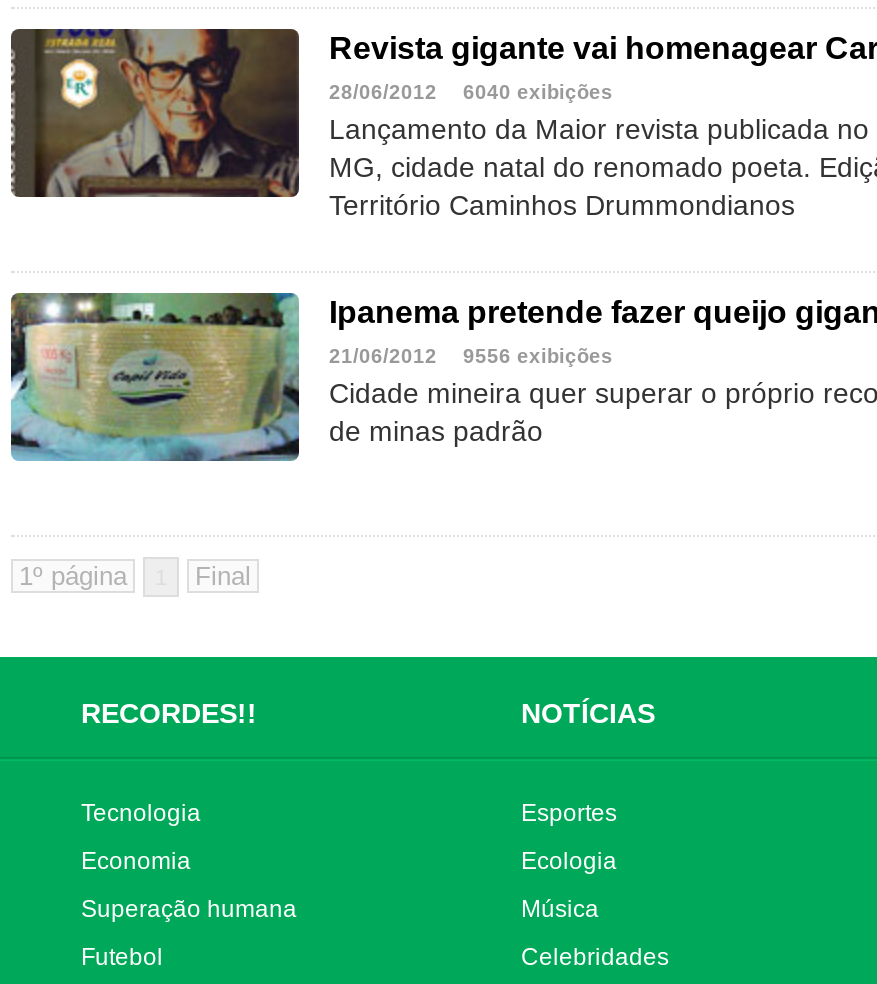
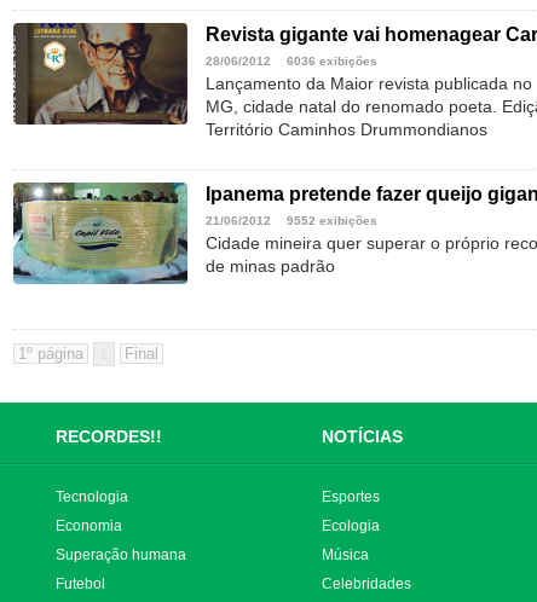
[329,82,613,104] 28/06/2012 6040 exibições -> [206,55,377,68] 28/06/2012 6036 exibições
[329,346,613,368] 21/06/2012 9556 exibições -> [206,214,377,228] 21/06/2012 9552 exibições

